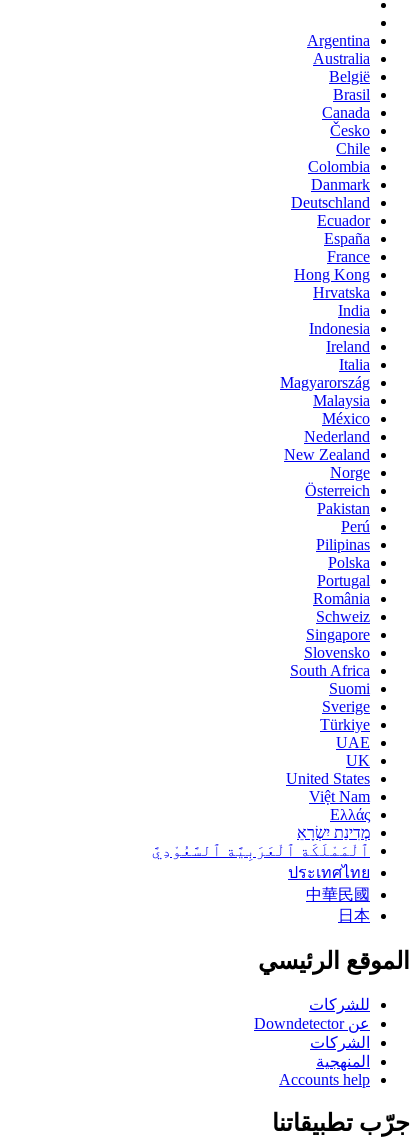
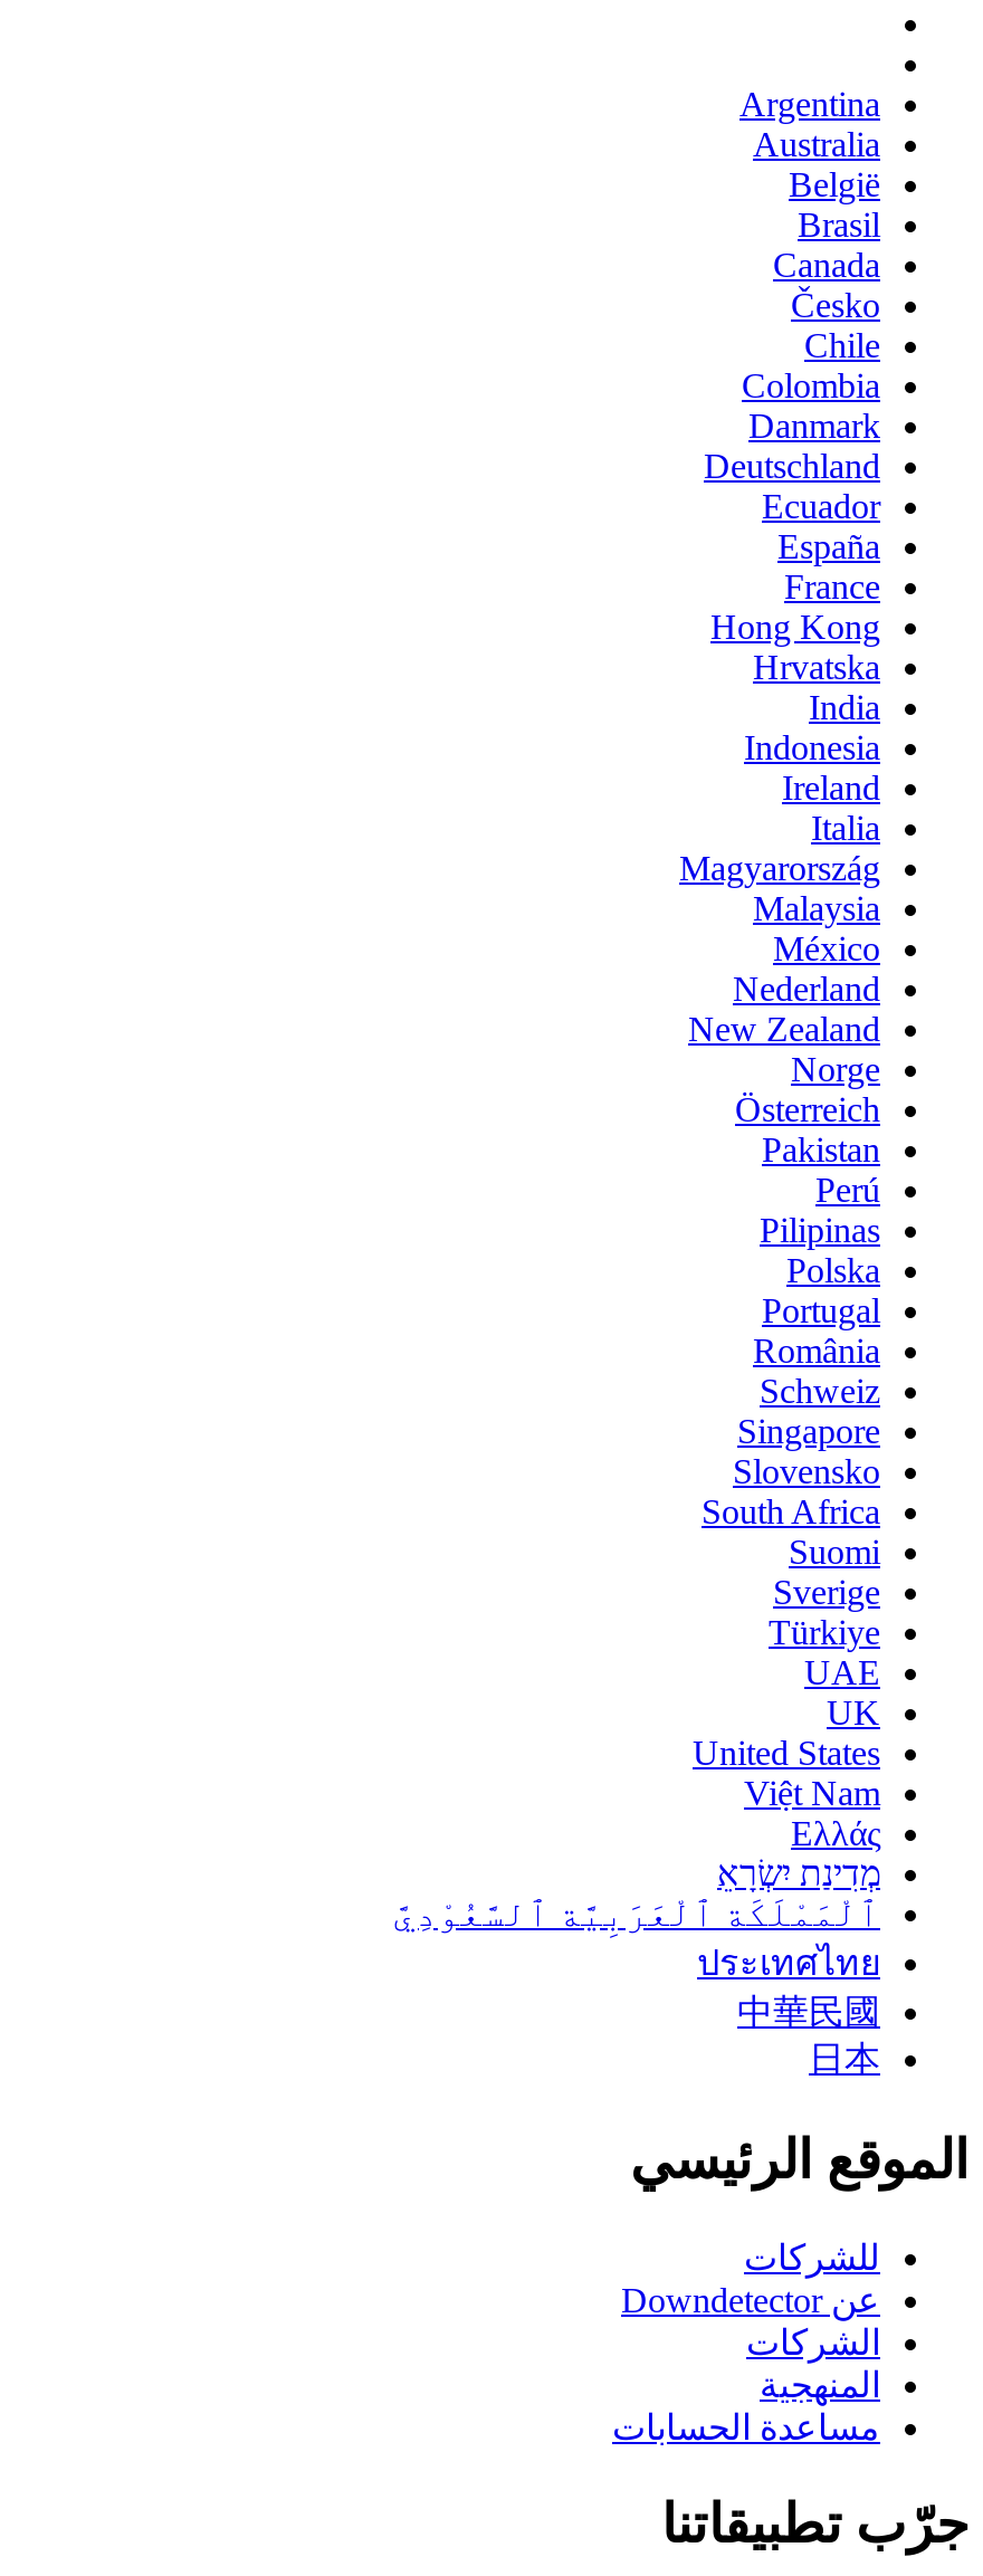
[279,1071,370,1088] Accounts help -> [612,2408,880,2446] مساعدة الحسابات

